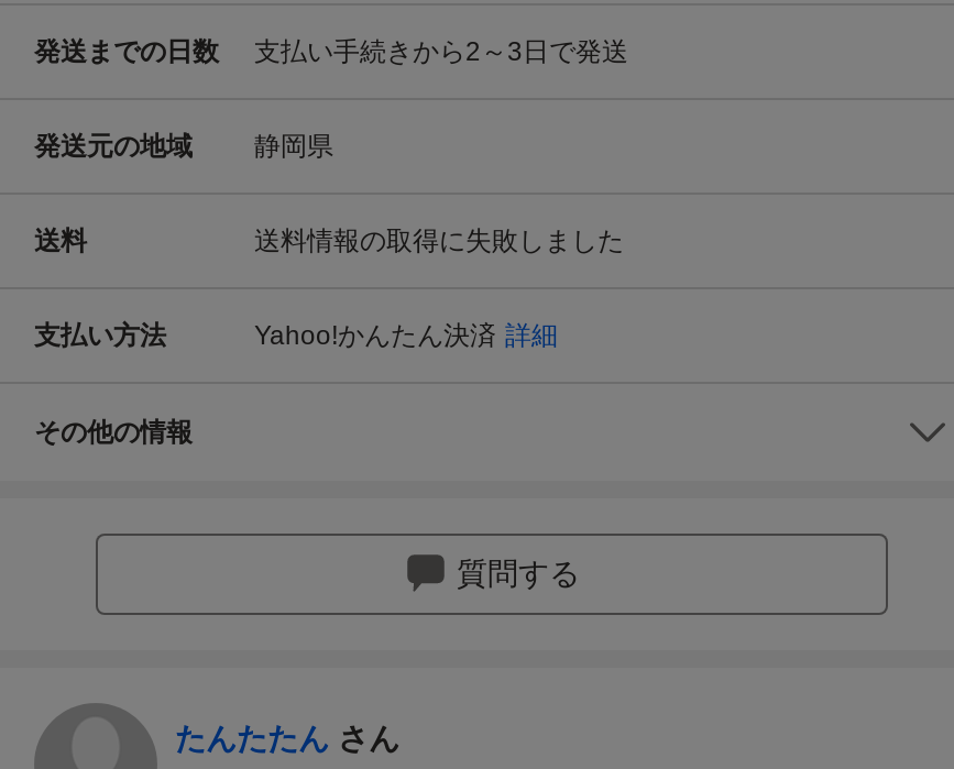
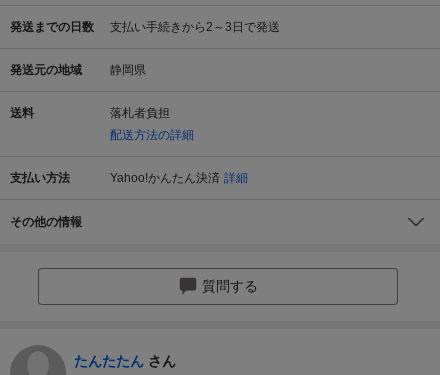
[254,225,624,256] 送料情報の取得に失敗しました -> [110,106,194,142] 落札者負担 | 配送方法の詳細

